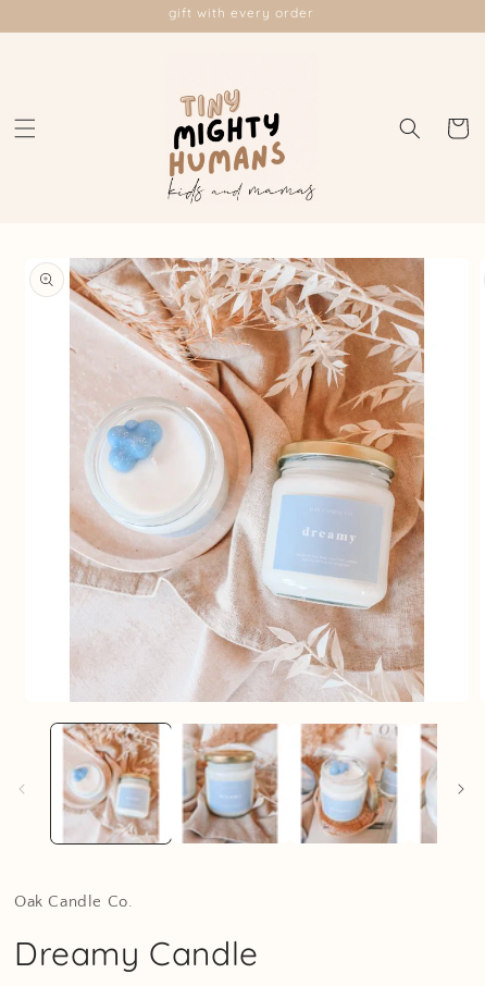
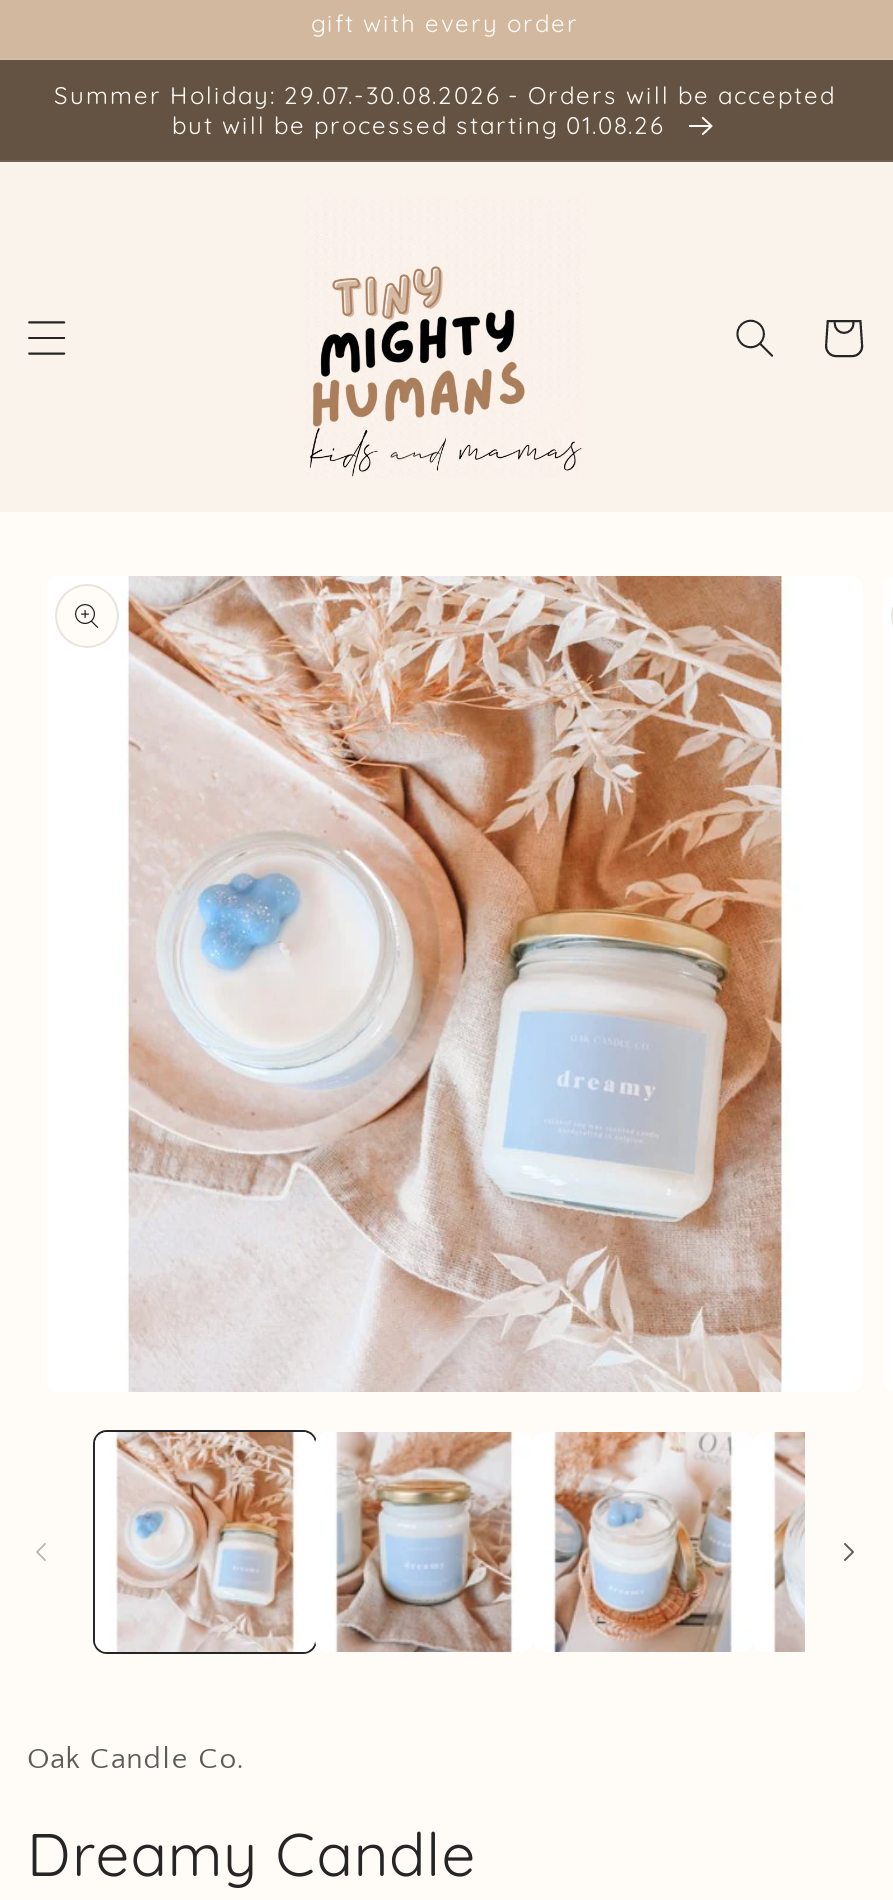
none -> [54,80,836,140] Summer Holiday: 29.07.-30.08.2026 - Orders will be accepted | but will be processed starting 01.08.26

